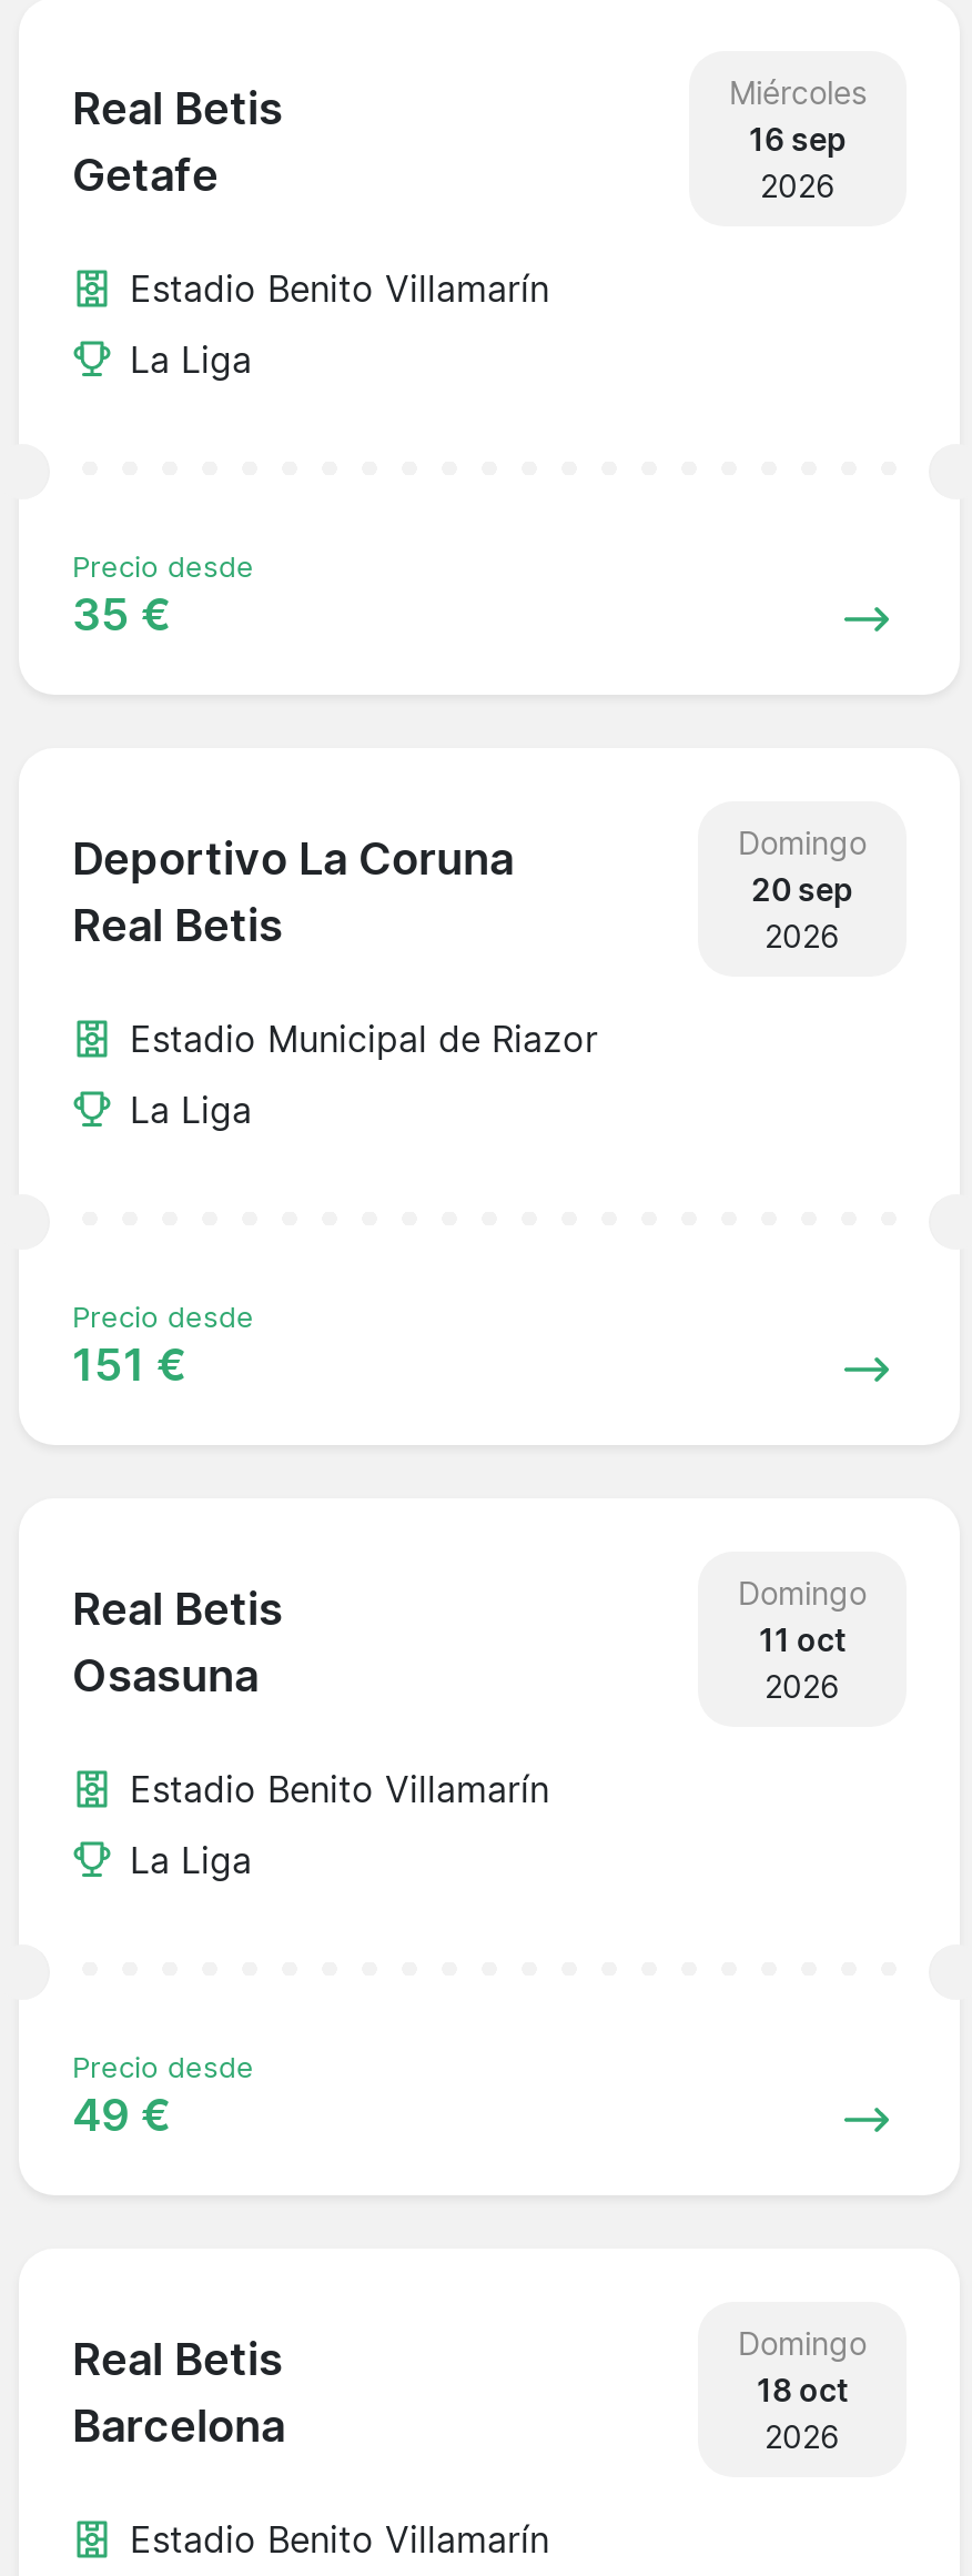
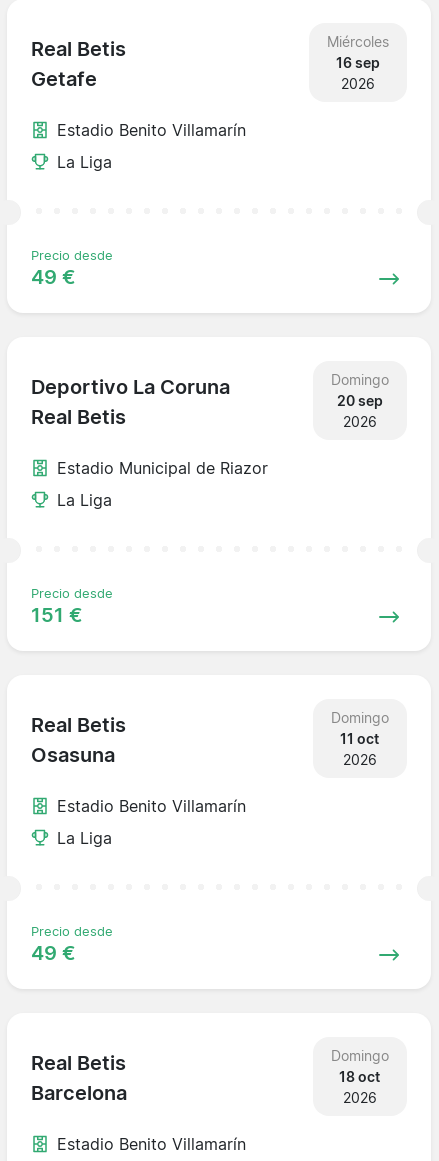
[72,587,172,641] 35 € -> [31,265,76,289] 49 €

